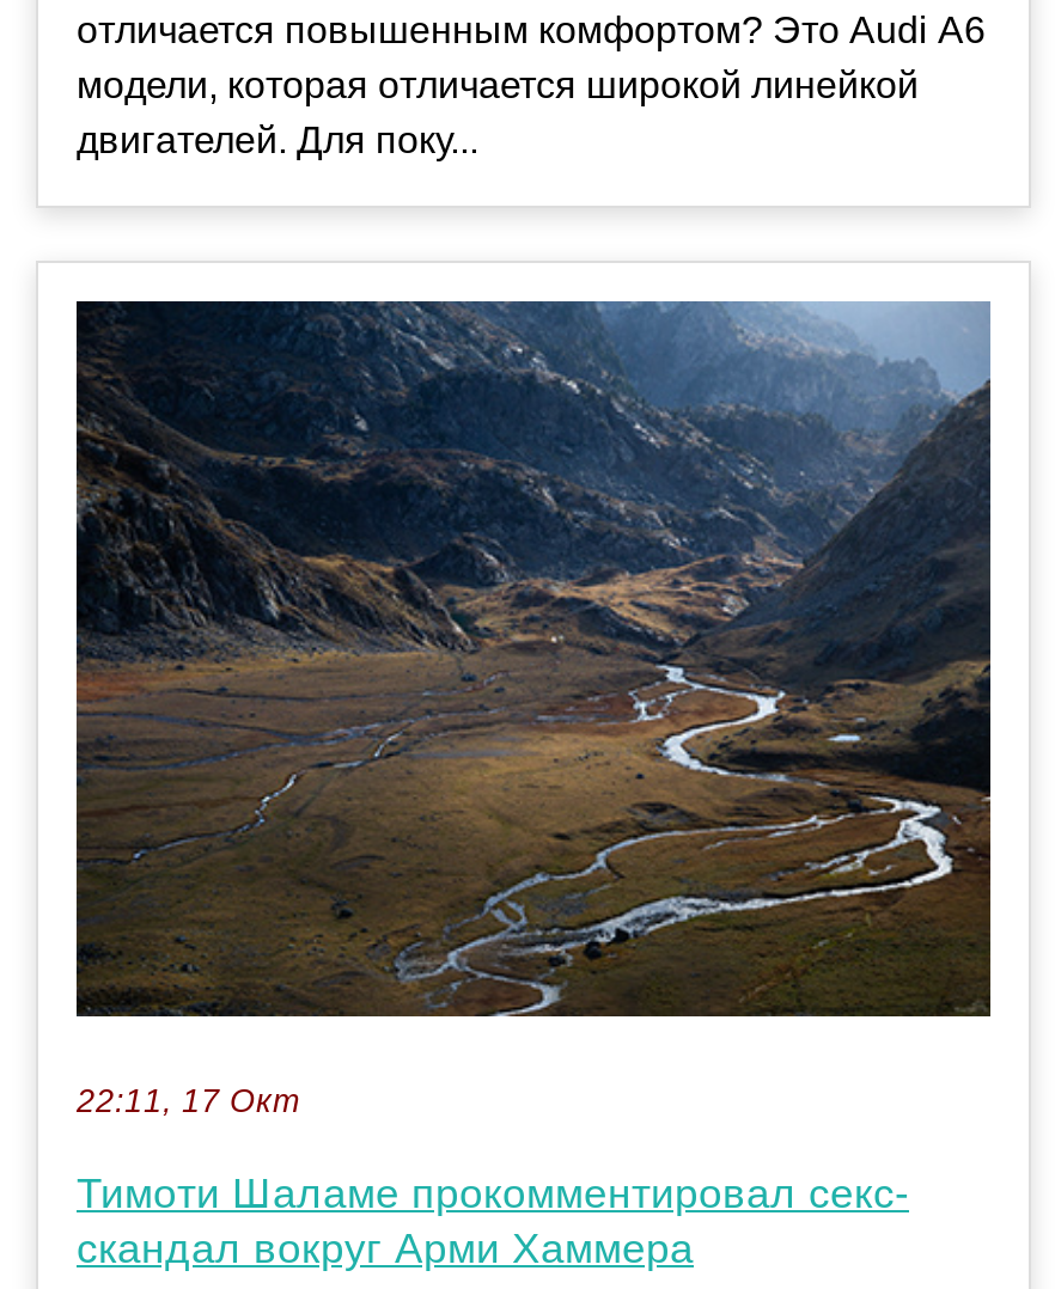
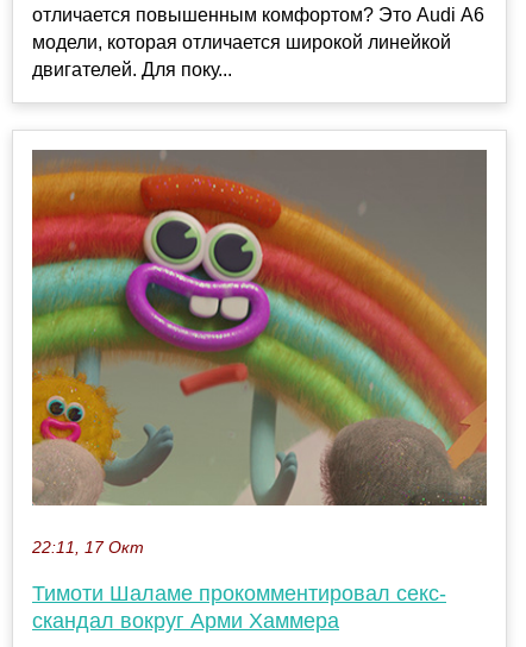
[74,299,993,1019] [image] -> [31,149,488,507] [image]

